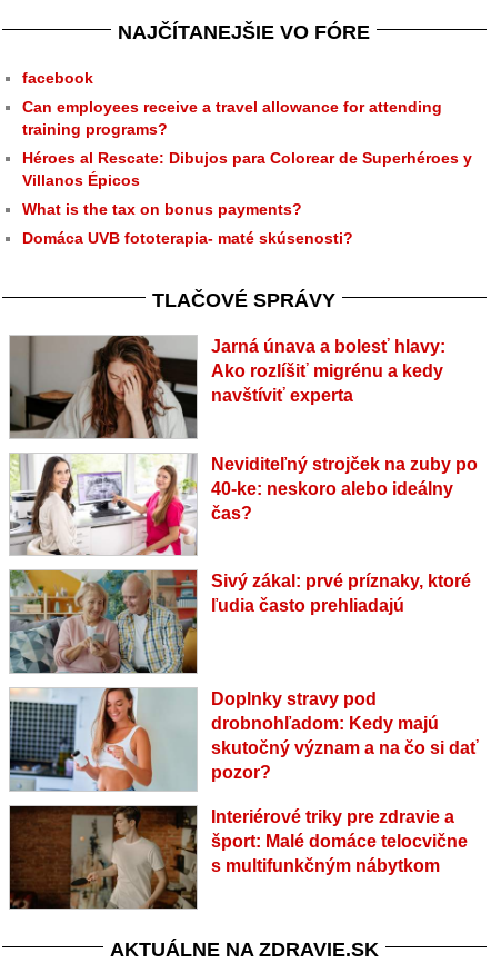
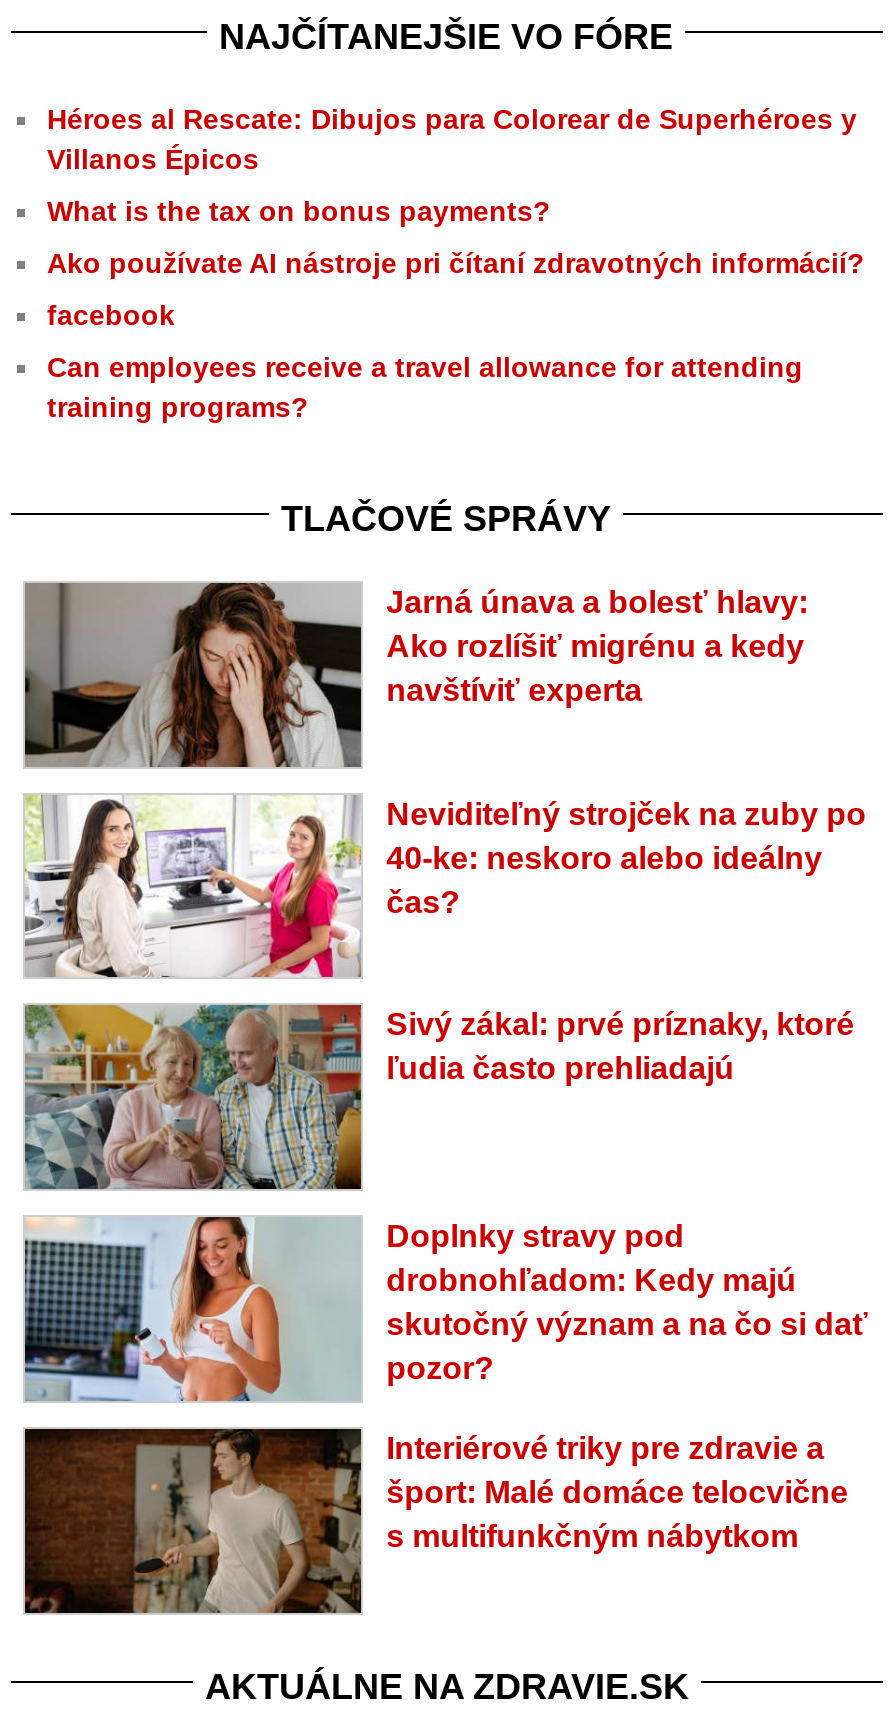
none -> [47,247,865,279] Ako používate AI nástroje pri čítaní zdravotných informácií?
moved [22,69,442,138] -> [47,299,803,423]: facebook | Can employees receive a travel allowance for attending | training programs?
moved [22,149,472,218] -> [47,103,857,227]: Héroes al Rescate: Dibujos para Colorear de Superhéroes y | Villanos Épicos | What is the tax on bonus payments?
[22,229,353,247] Domáca UVB fototerapia- maté skúsenosti? -> none

